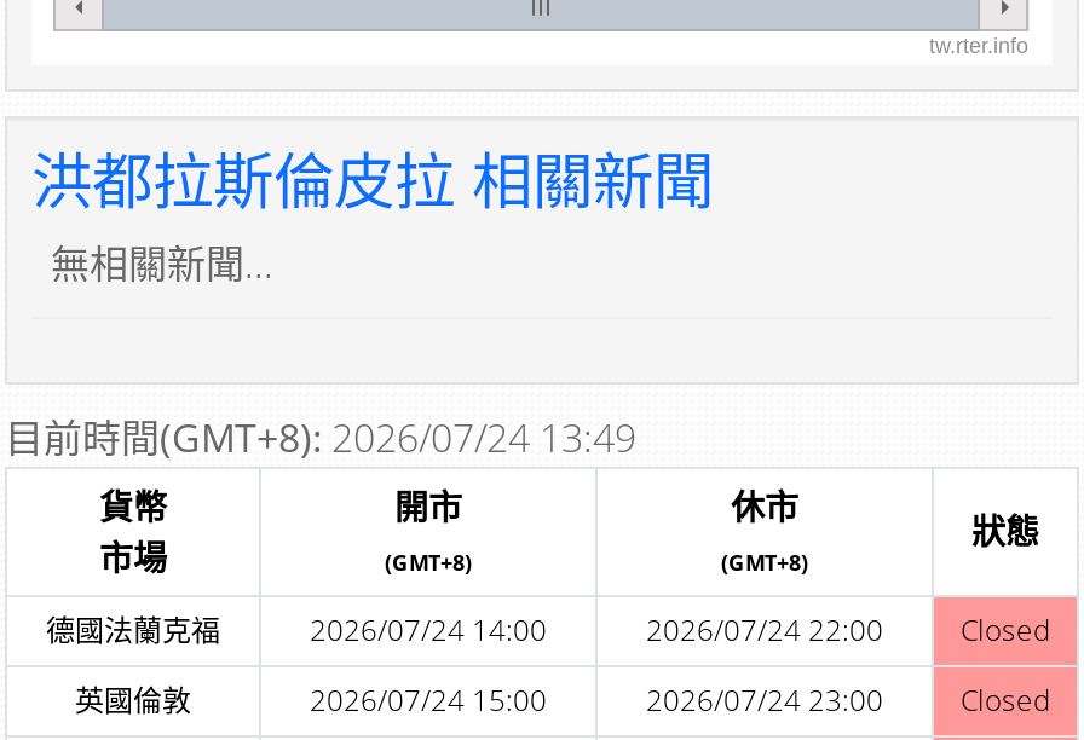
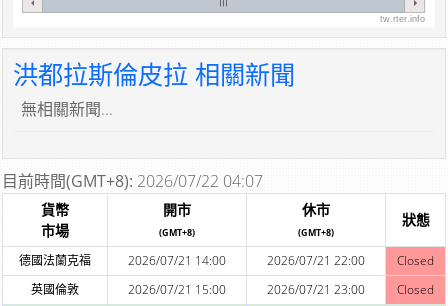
[5,411,636,464] 目前時間(GMT+8): 2026/07/24 13:49 -> [2,170,263,192] 目前時間(GMT+8): 2026/07/22 04:07
[310,609,547,651] 2026/07/24 14:00 -> [128,252,226,269] 2026/07/21 14:00
[646,609,1050,651] 2026/07/24 22:00 Closed -> [267,252,434,269] 2026/07/21 22:00 Closed
[310,680,547,721] 2026/07/24 15:00 -> [128,281,226,298] 2026/07/21 15:00
[646,680,1050,721] 2026/07/24 23:00 Closed -> [267,281,434,298] 2026/07/21 23:00 Closed

